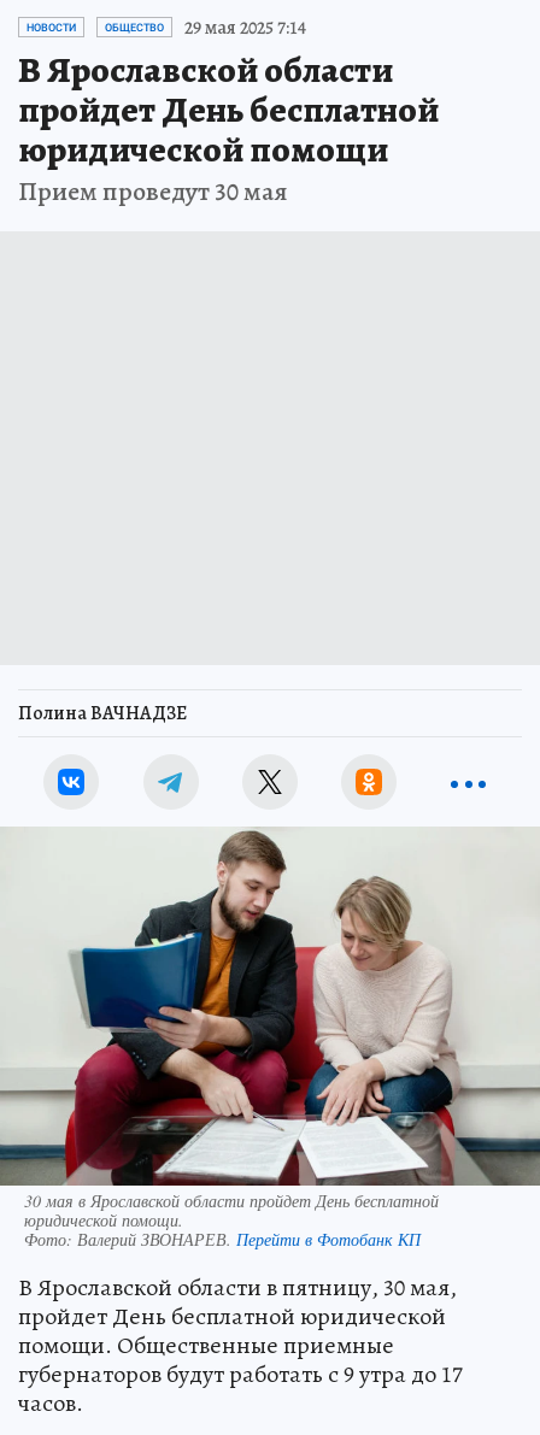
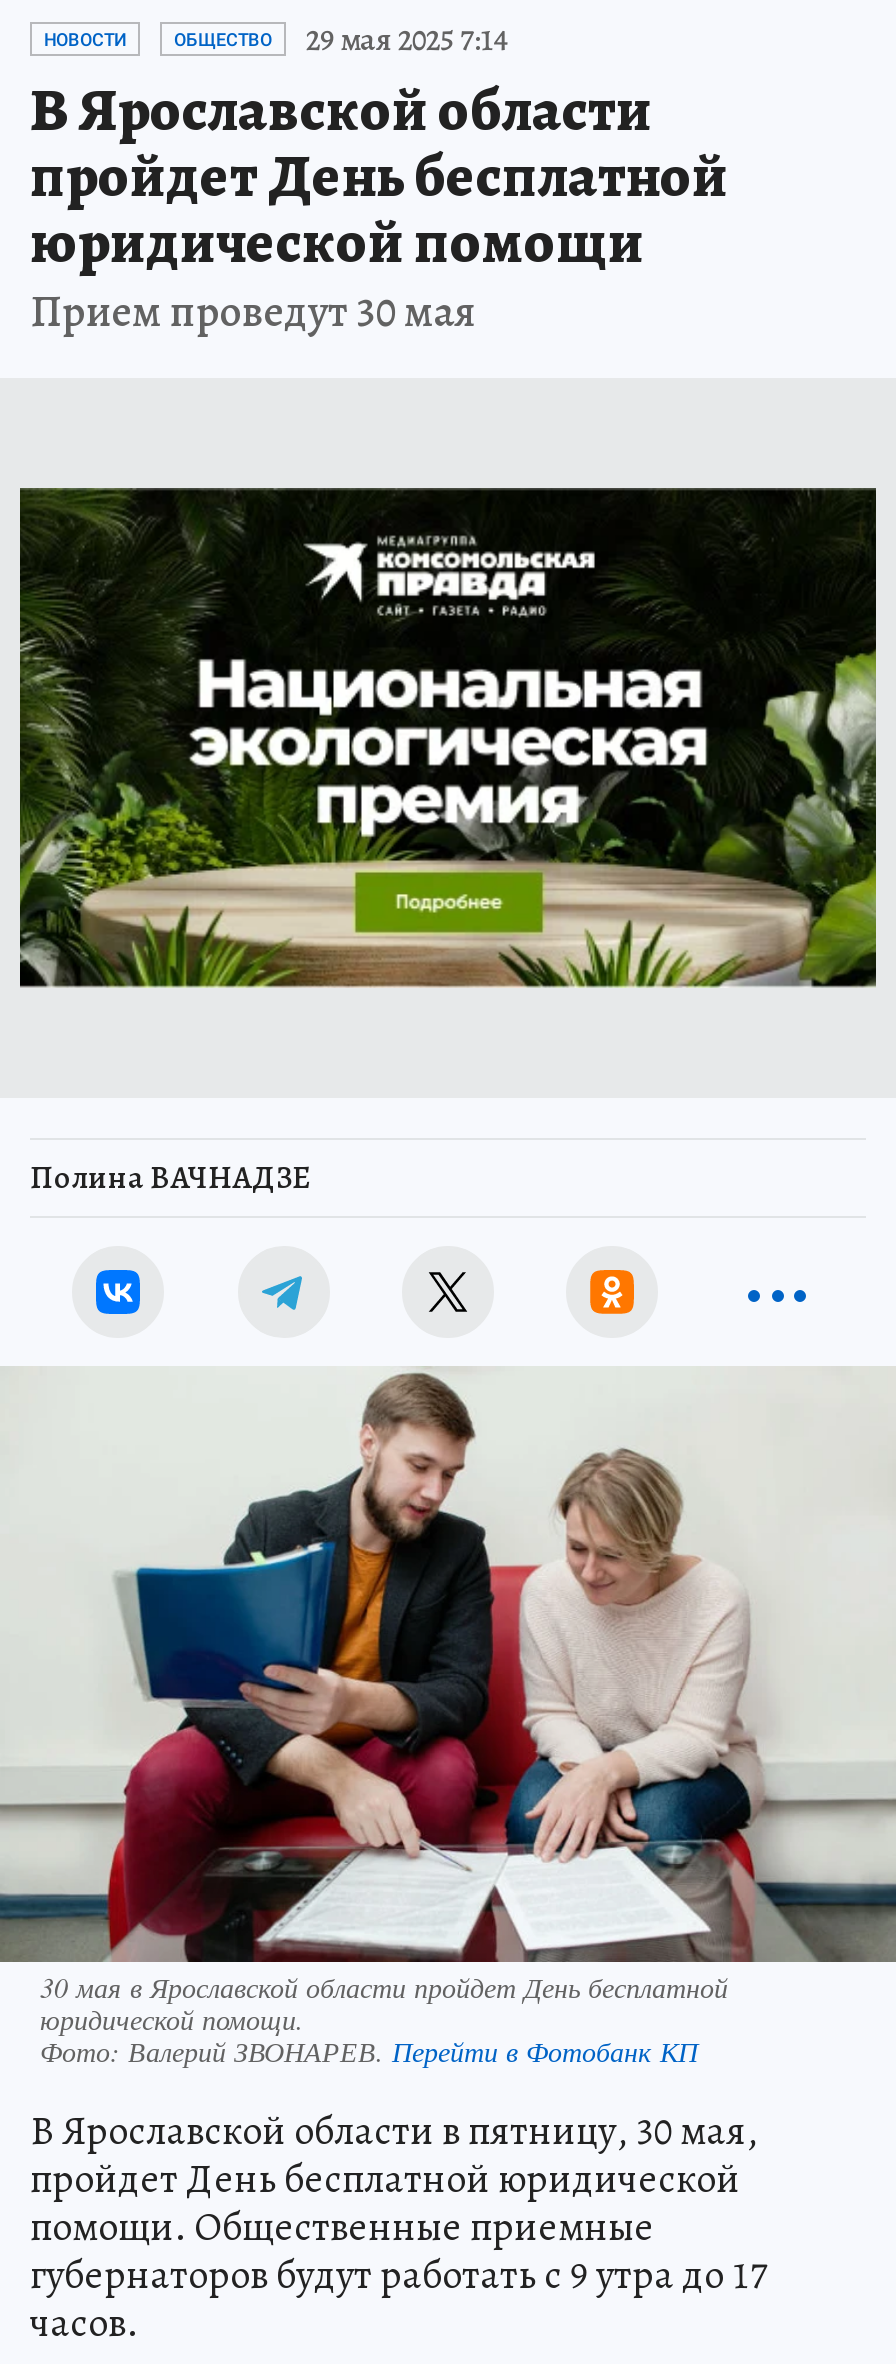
none -> [18,486,878,990] [image]

